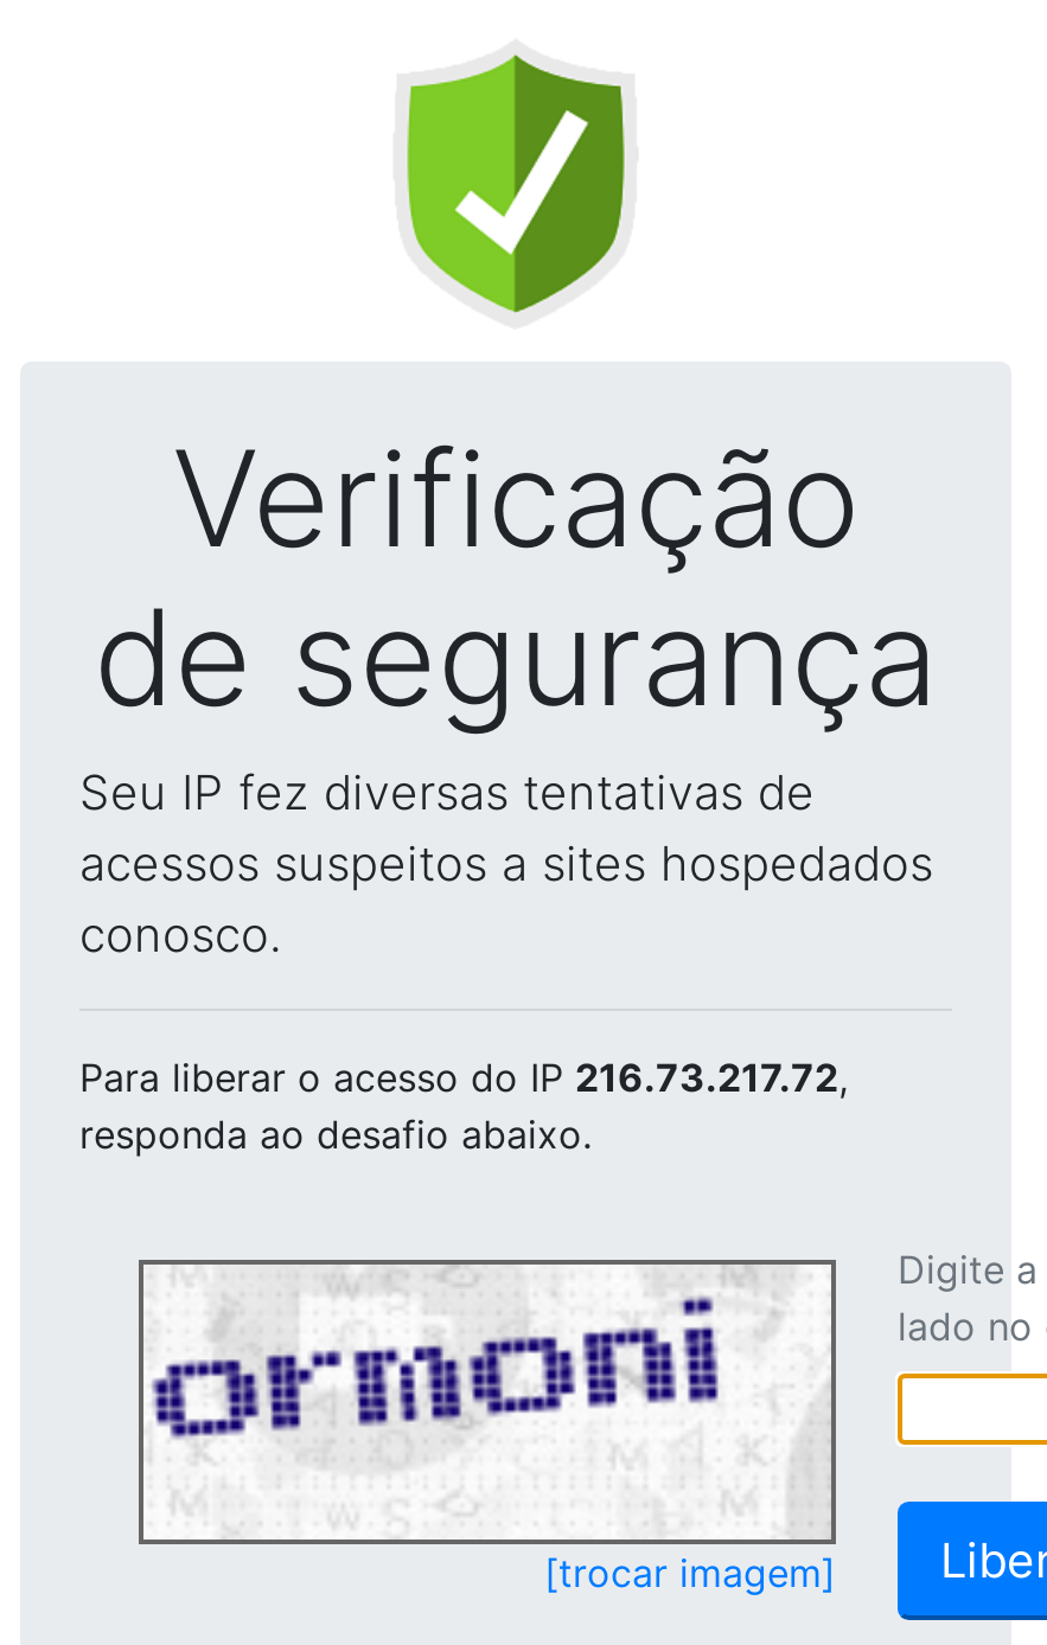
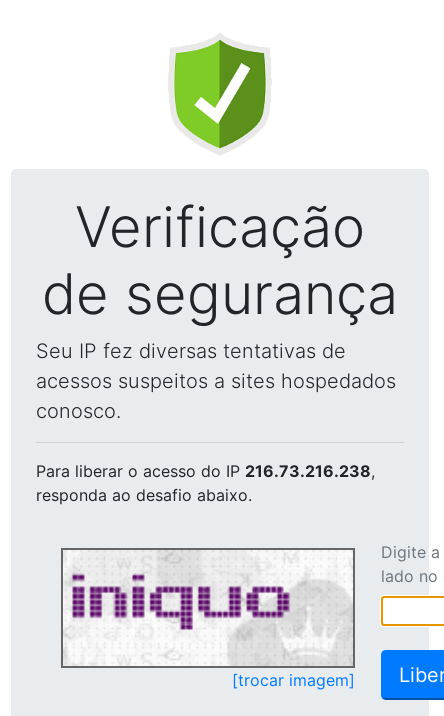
[79,1054,848,1101] Para liberar o acesso do IP 216.73.217.72, -> [36,461,375,481] Para liberar o acesso do IP 216.73.216.238,
[151,1269,800,1537] [image] -> [67,551,340,664] [image]

